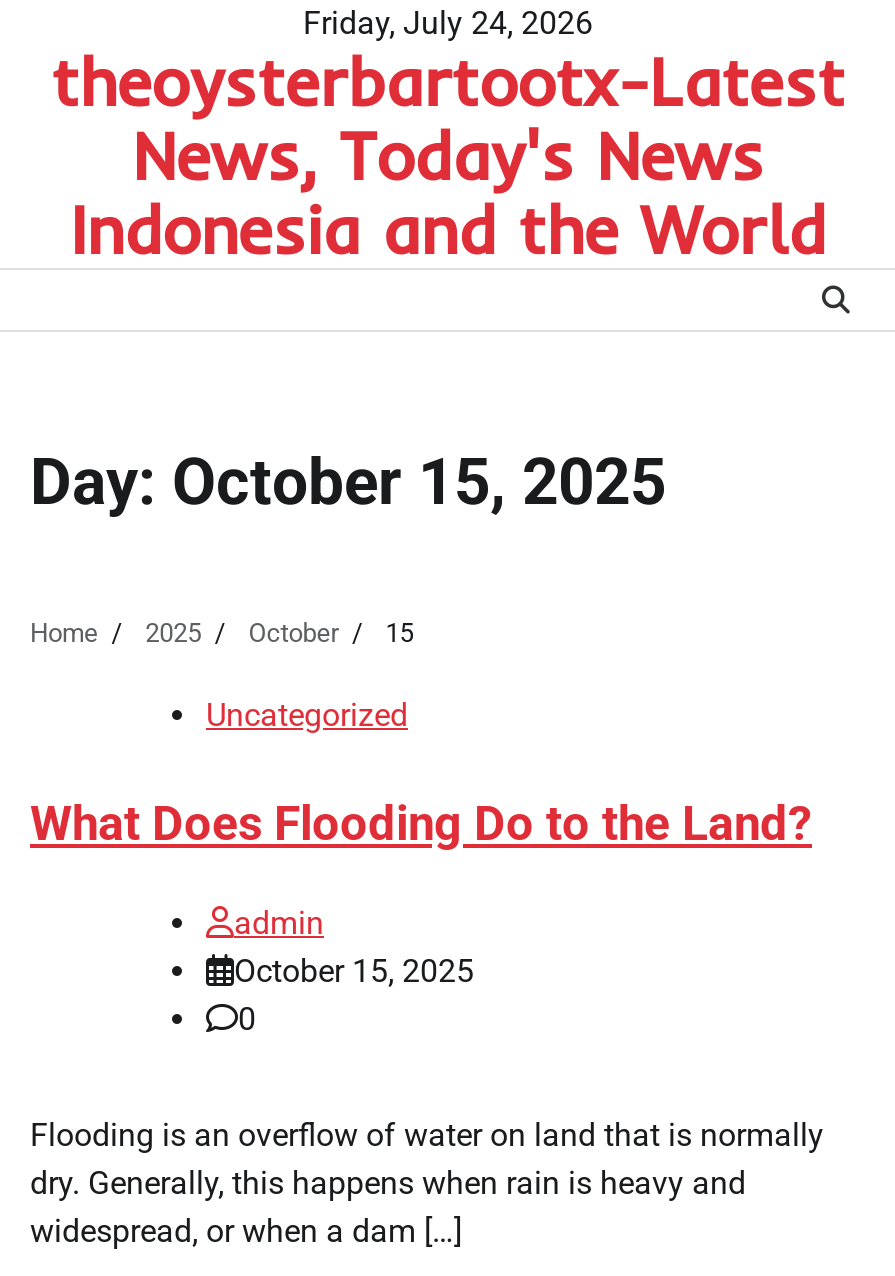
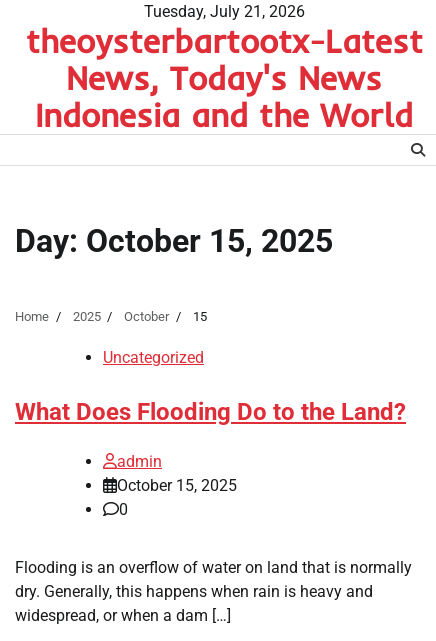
[303,4,593,42] Friday, July 24, 2026 -> [143,2,304,21] Tuesday, July 21, 2026

